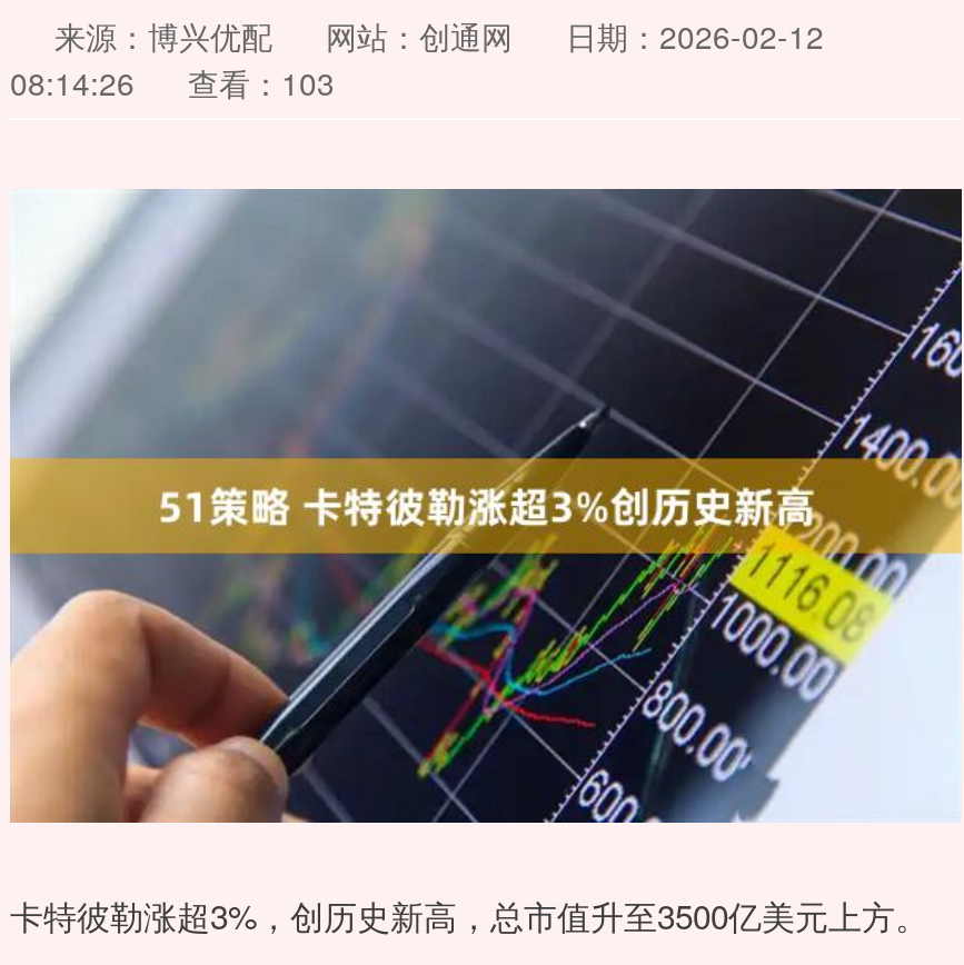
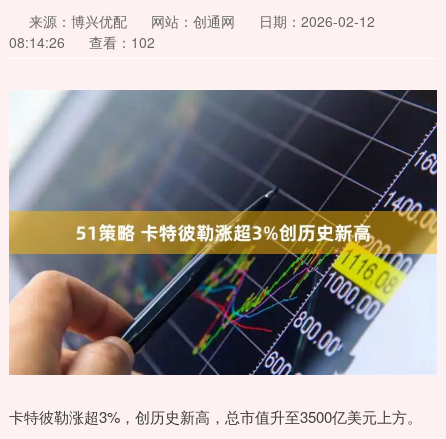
[10,60,335,105] 08:14:26 查看：103 -> [9,32,155,52] 08:14:26 查看：102

